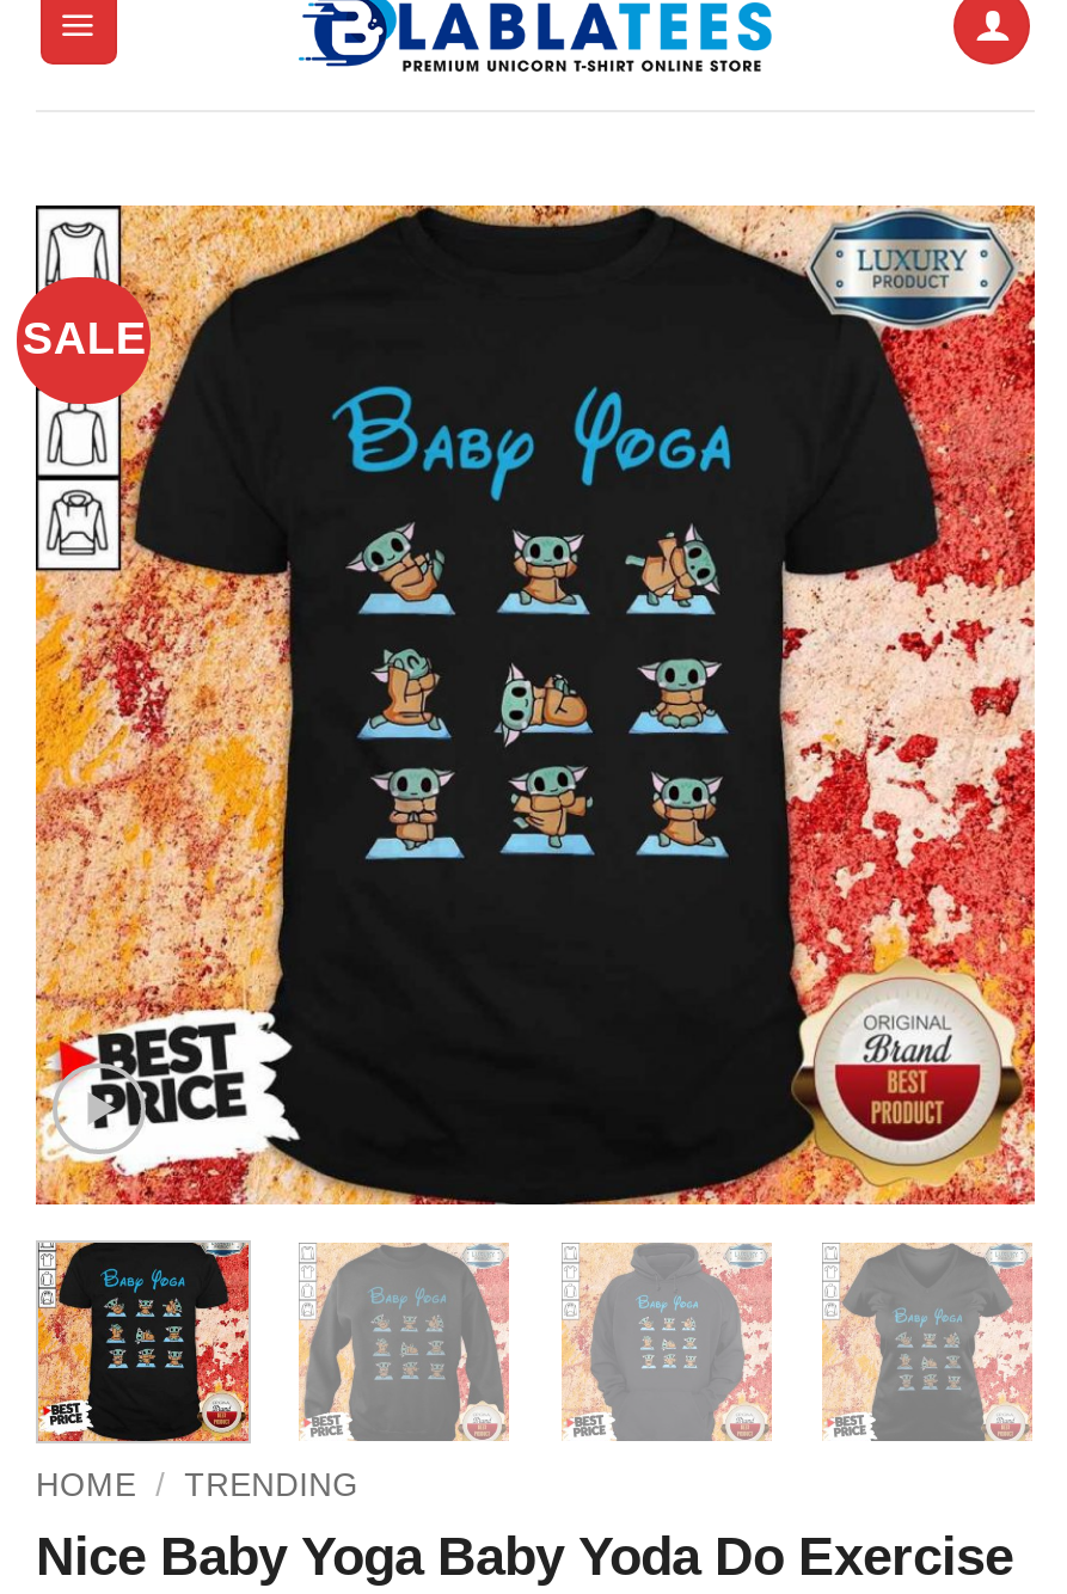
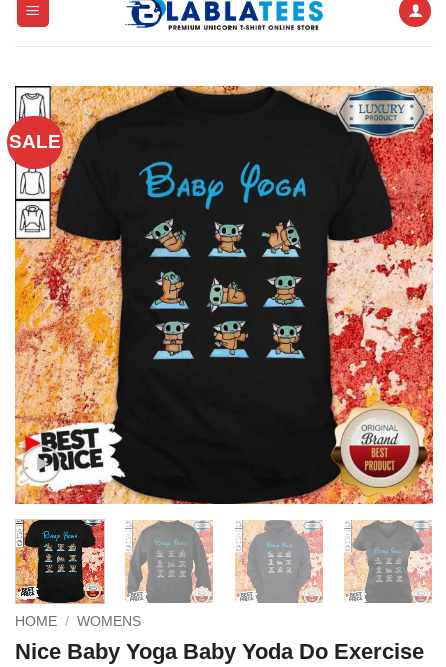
[36,1467,359,1503] HOME / TRENDING -> [15,614,141,629] HOME / WOMENS

